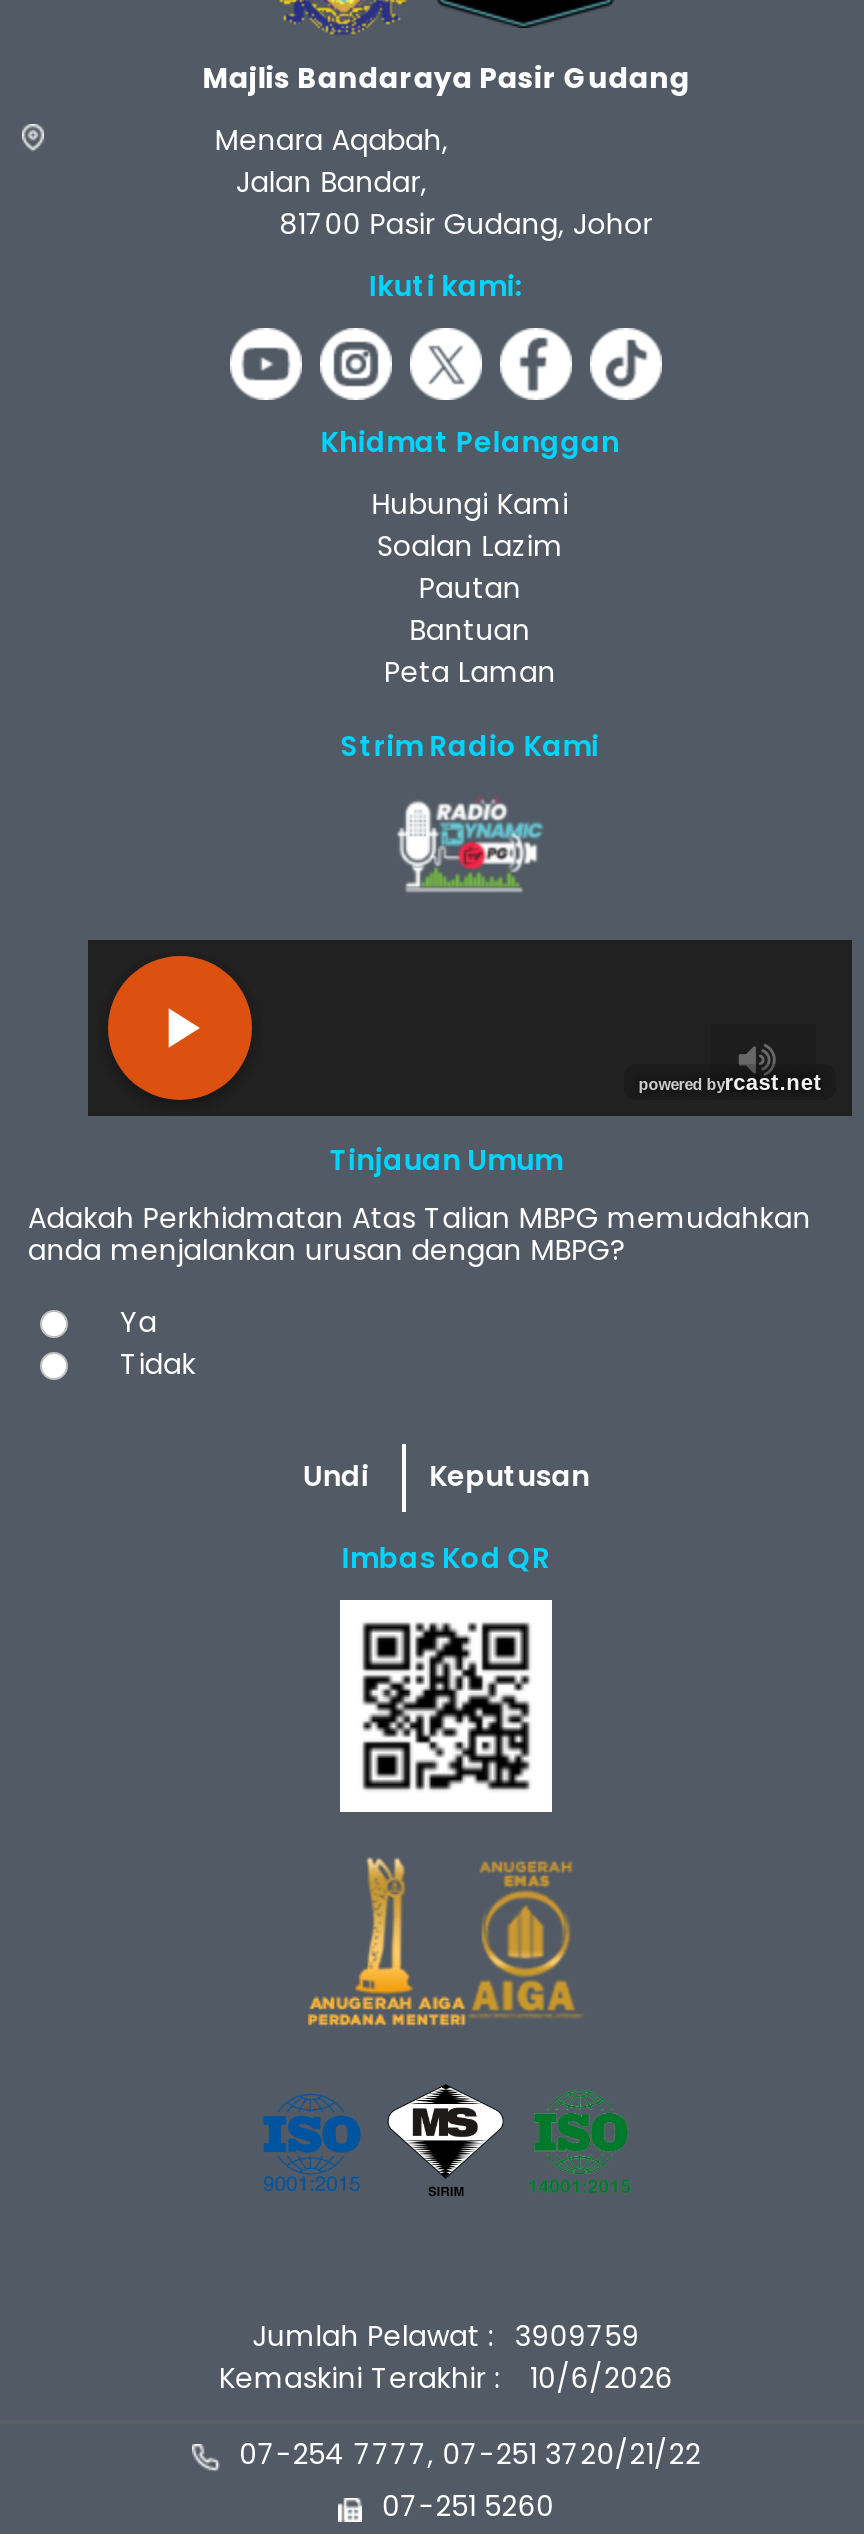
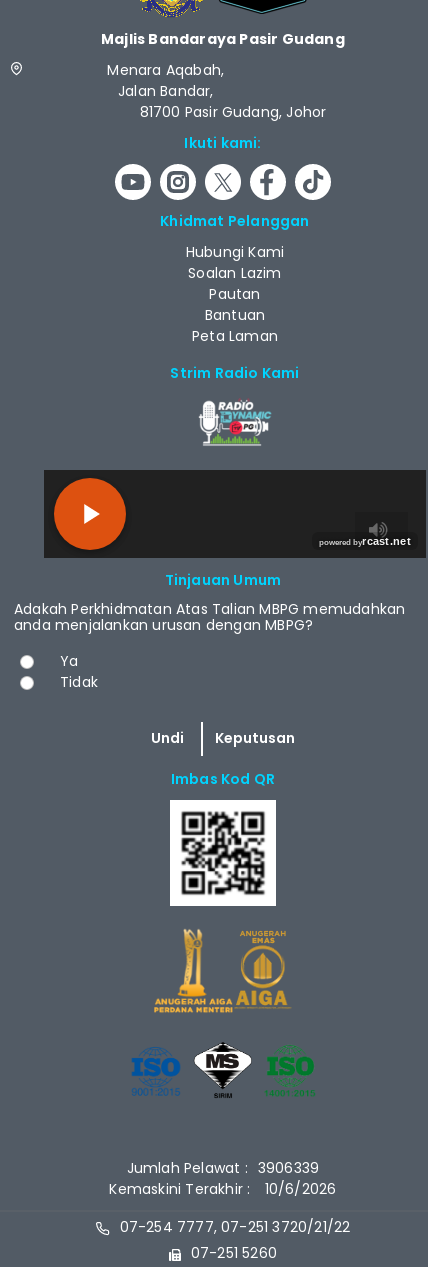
[252,2315,640,2355] Jumlah Pelawat : 3909759 -> [127,1158,319,1178] Jumlah Pelawat : 3906339

